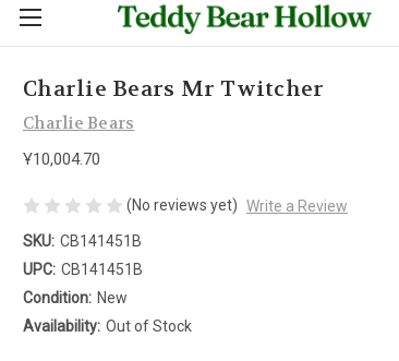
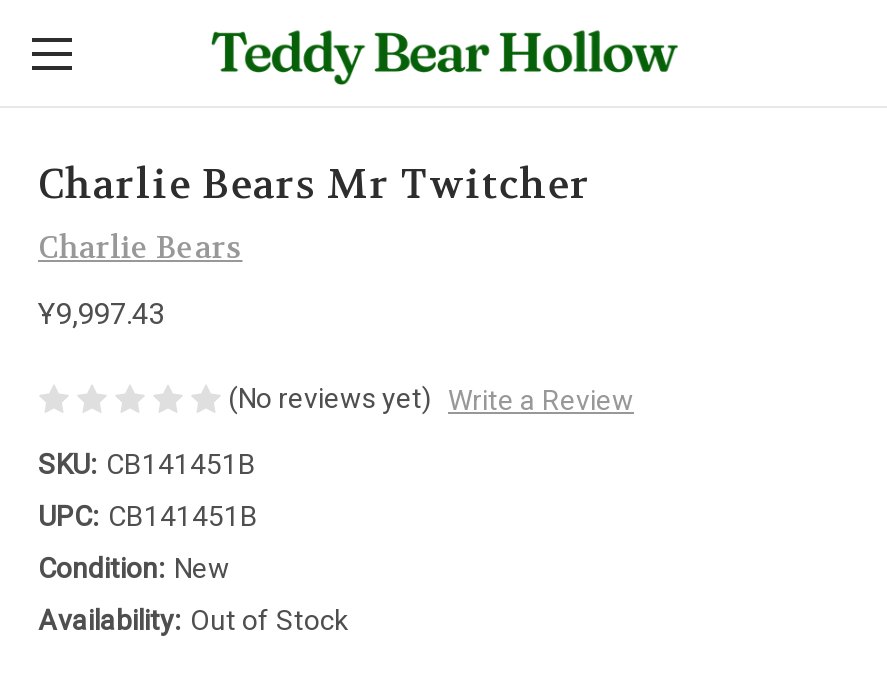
[23,149,100,169] Ұ10,004.70 -> [38,296,164,332] Ұ9,997.43

